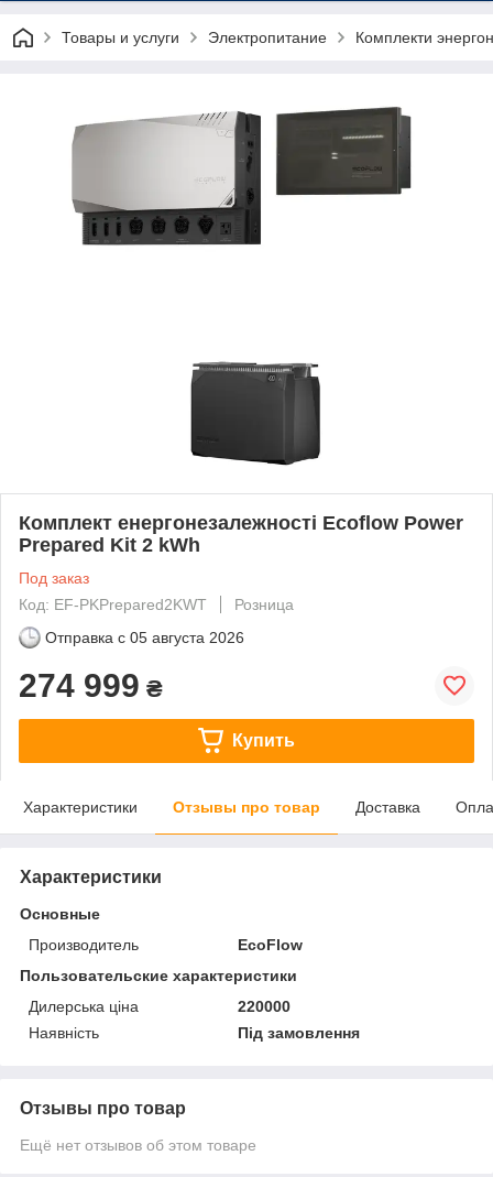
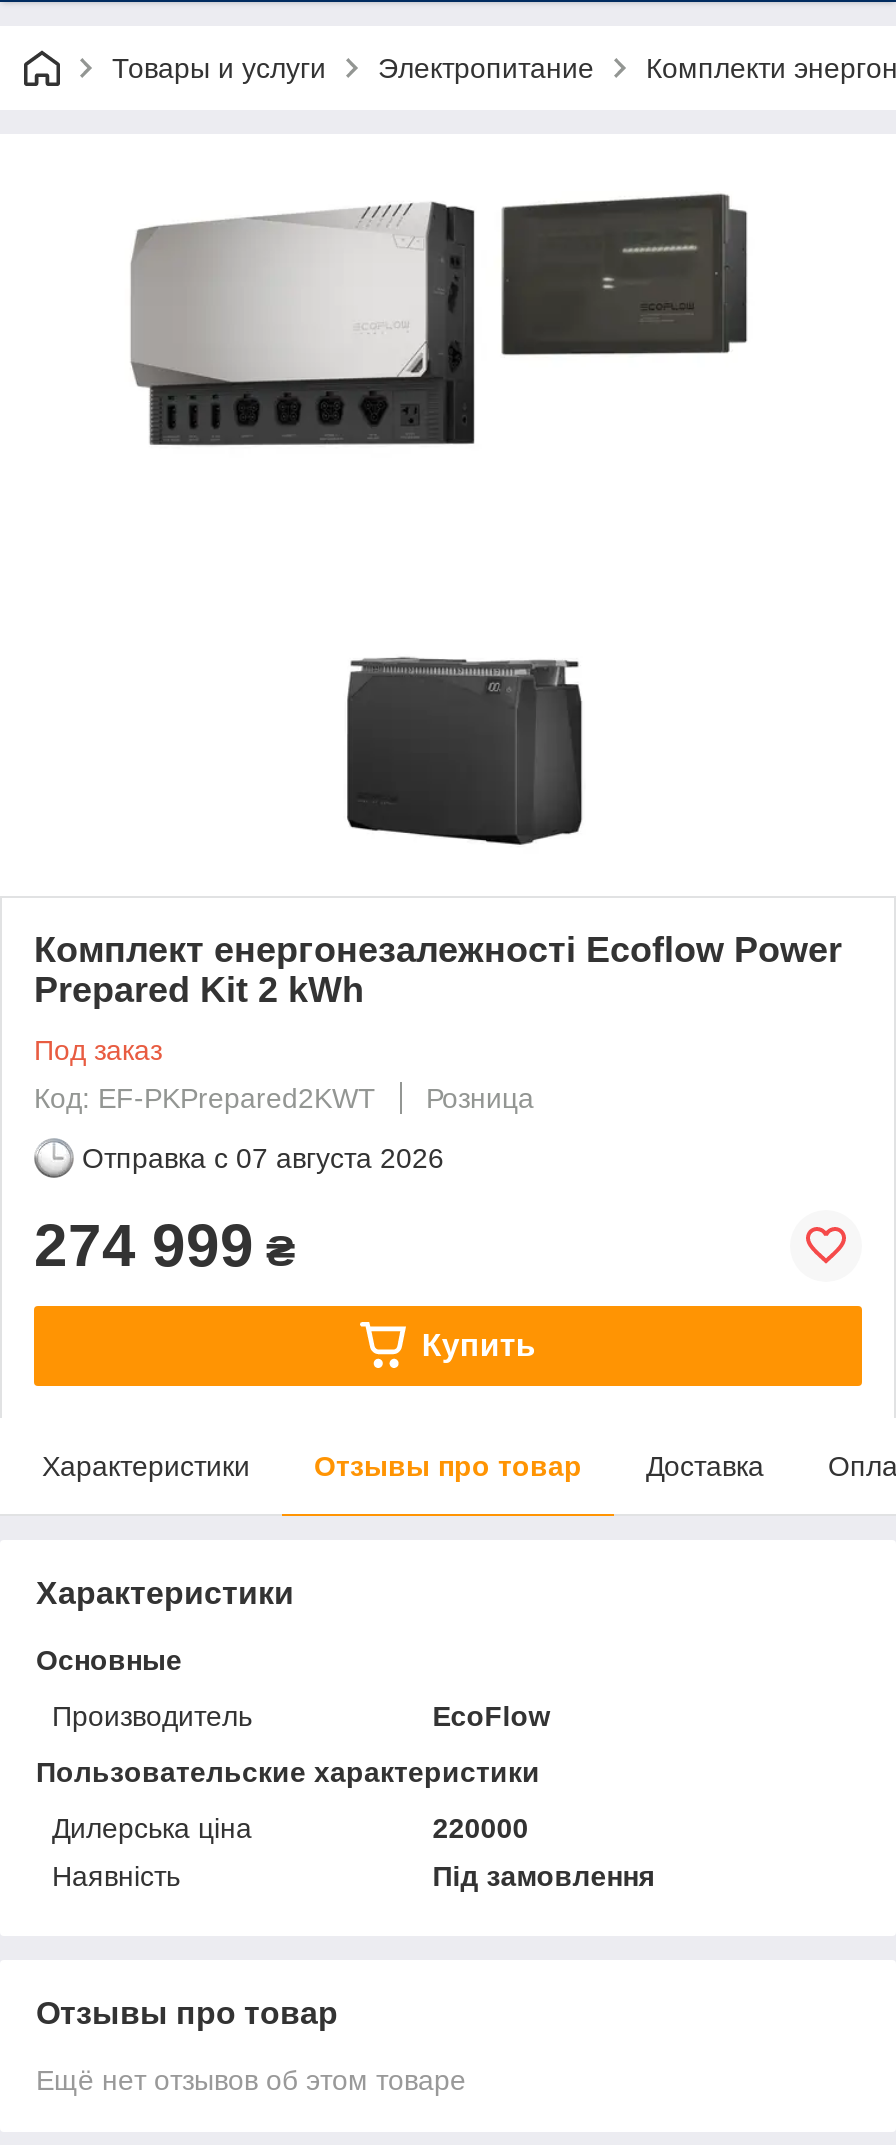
[45,628,244,646] Отправка с 05 августа 2026 -> [82,1142,444,1174] Отправка с 07 августа 2026

